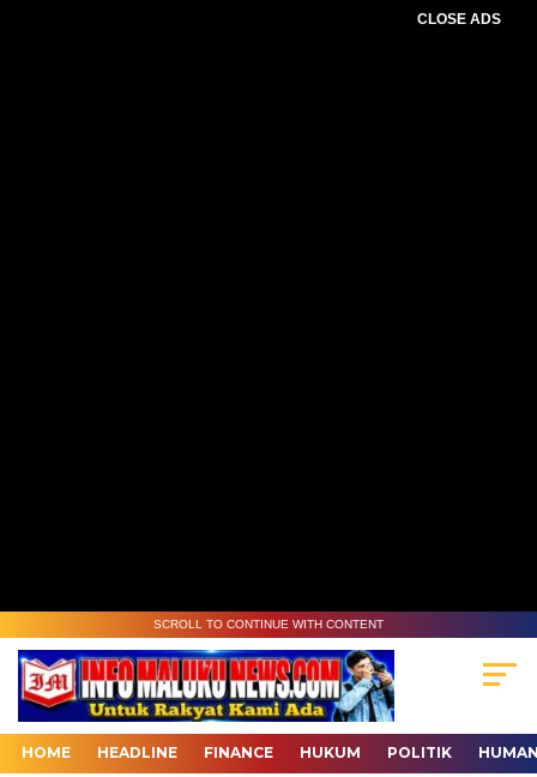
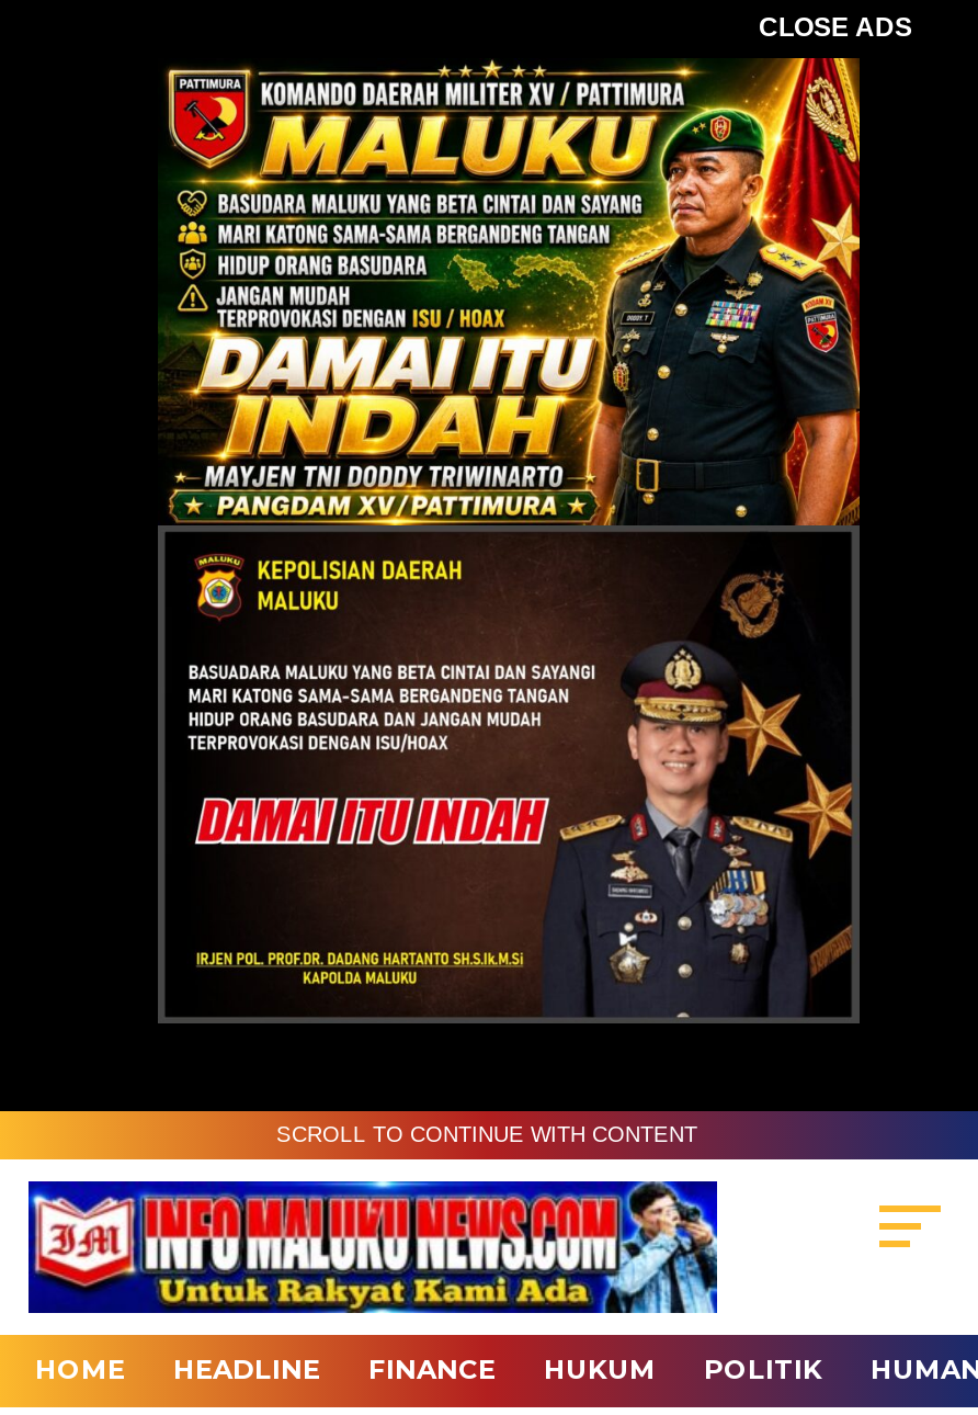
none -> [158,56,862,1023] [image]

